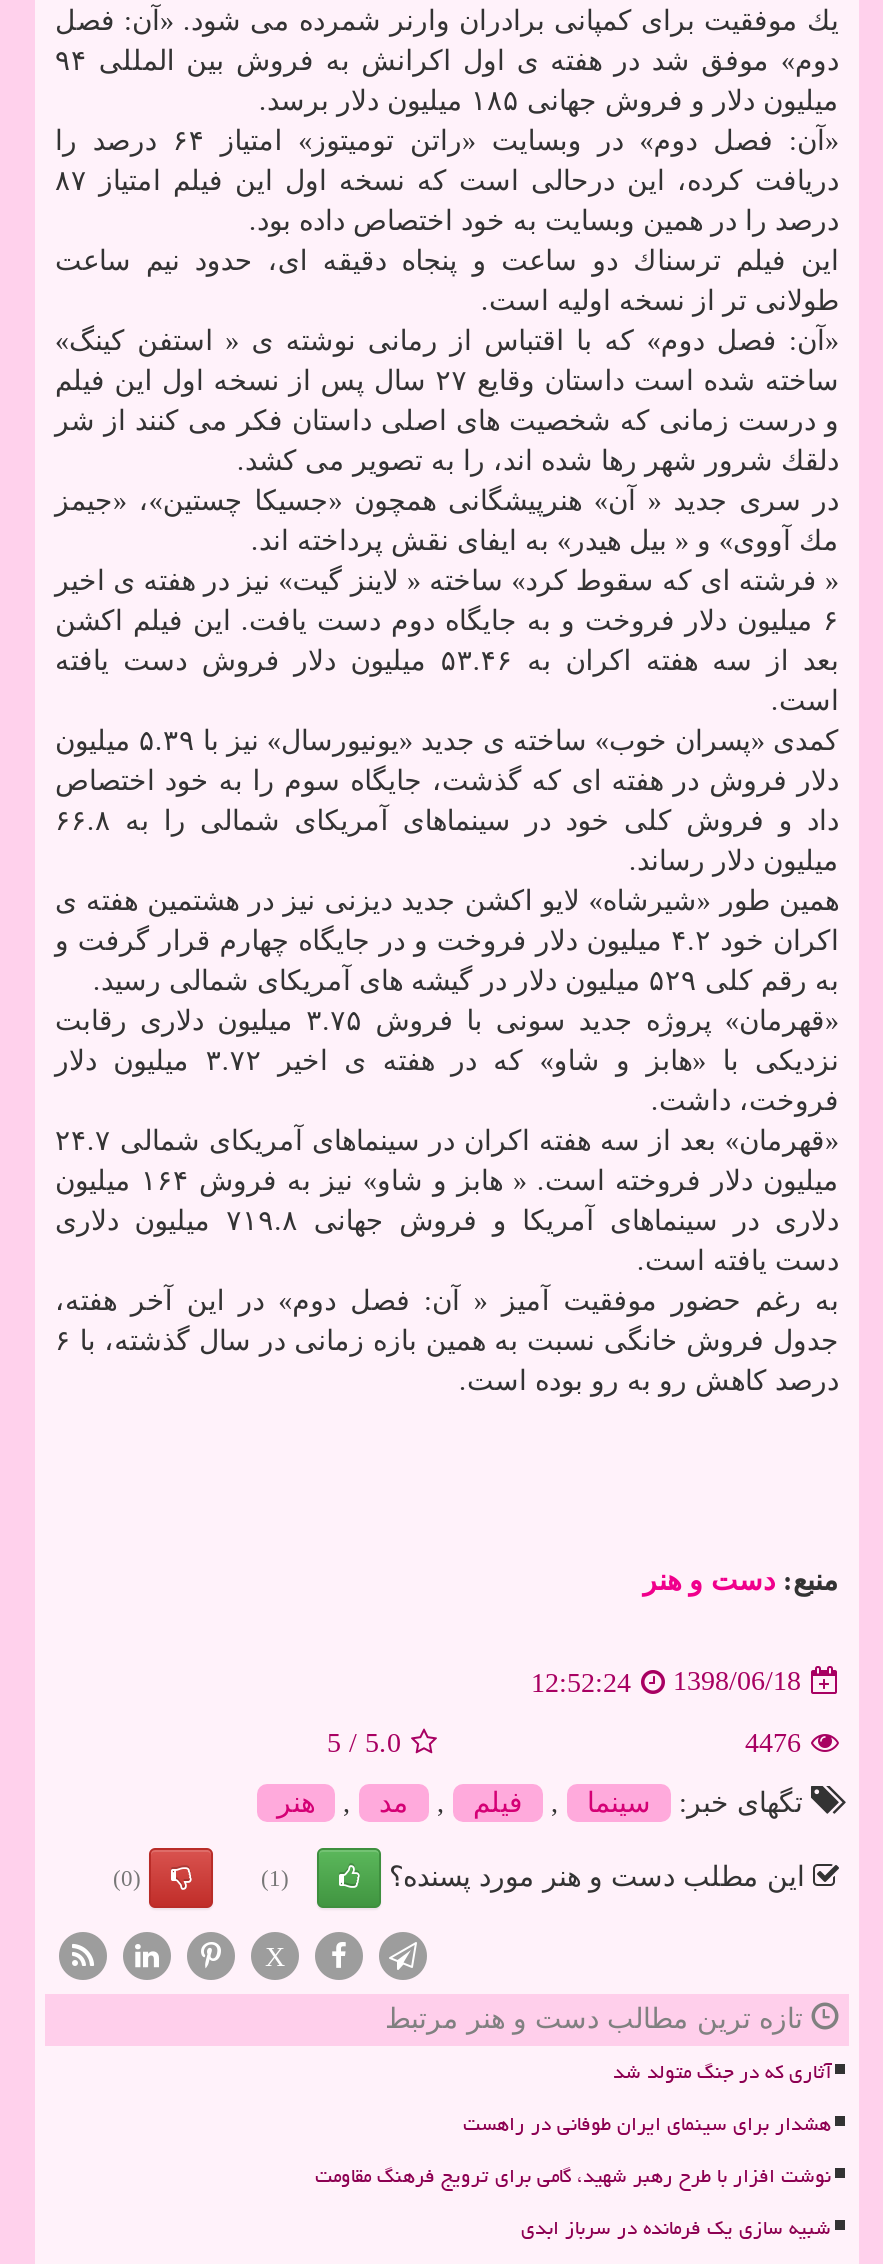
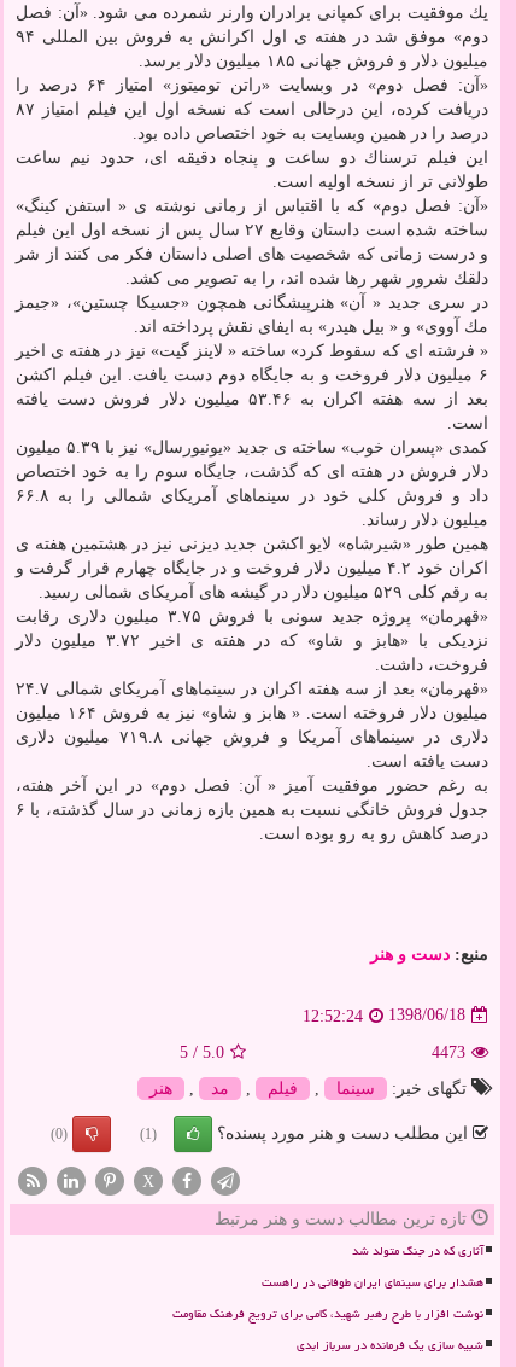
[745,1727,801,1757] 4476 -> [432,1043,465,1061] 4473

